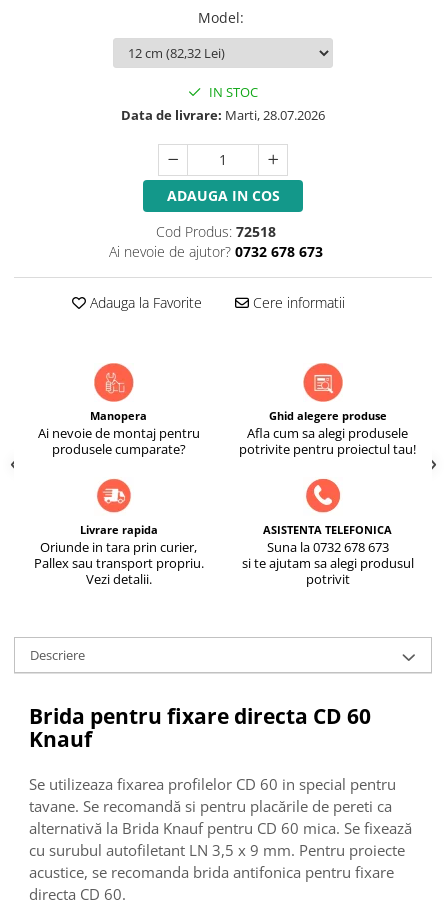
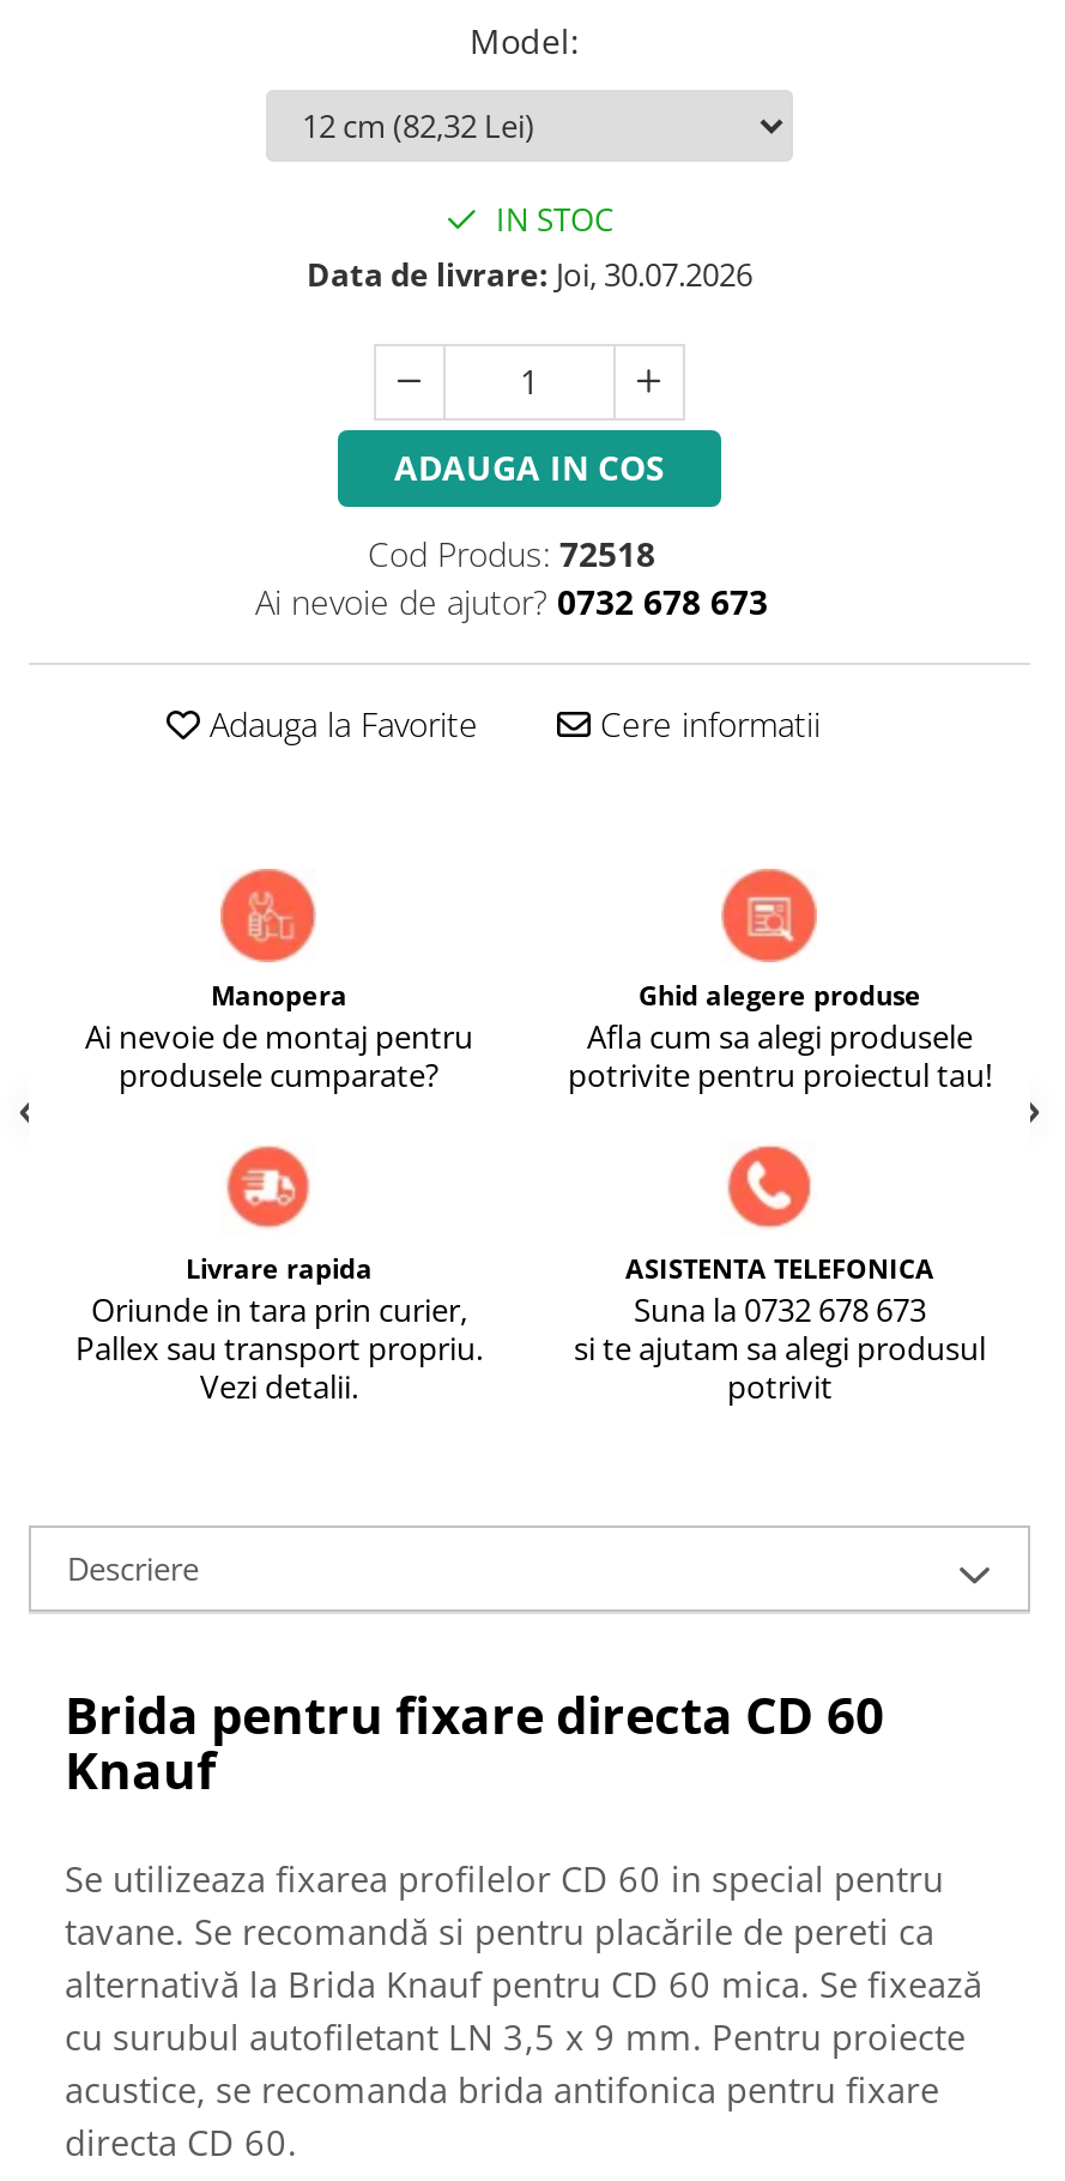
[121,105,325,123] Data de livrare: Marti, 28.07.2026 -> [307,252,752,295] Data de livrare: Joi, 30.07.2026

